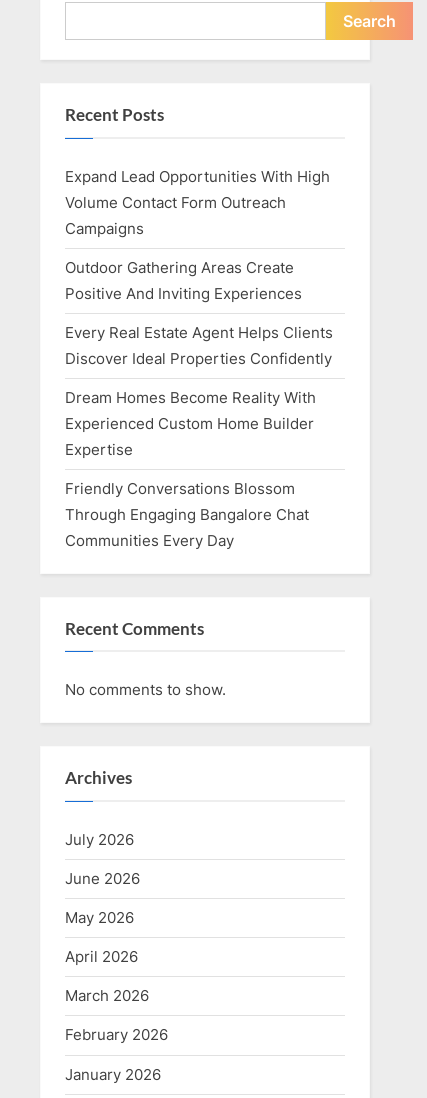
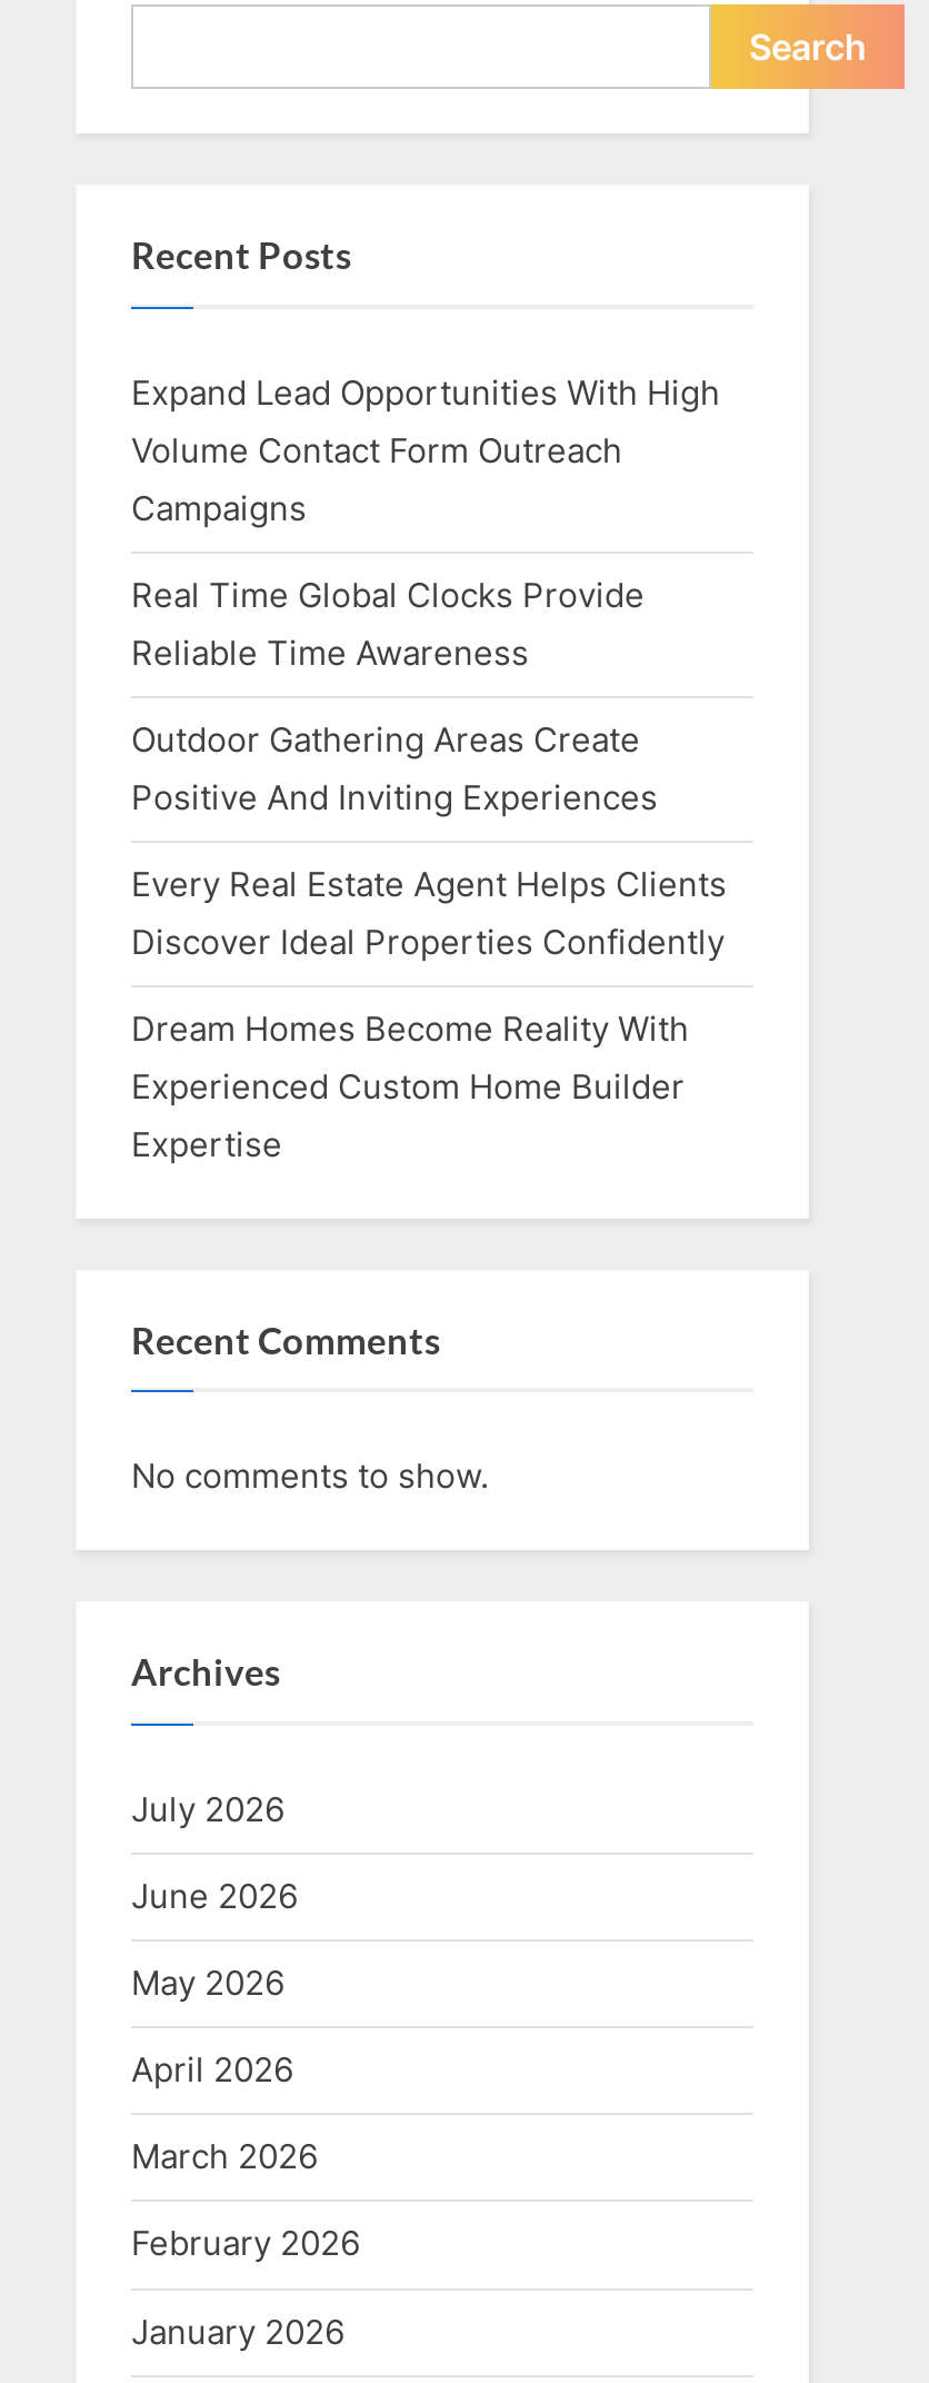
none -> [131,573,645,673] Real Time Global Clocks Provide | Reliable Time Awareness
moved [65,258,333,459] -> [131,718,727,1166]: Outdoor Gathering Areas Create | Positive And Inviting Experiences | Every Real Estate Agent Helps Clients | Discover Ideal Properties Confidently | Dream Homes Become Reality With | Experienced Custom Home Builder | Expertise
[65,479,309,550] Friendly Conversations Blossom | Through Engaging Bangalore Chat | Communities Every Day -> none

